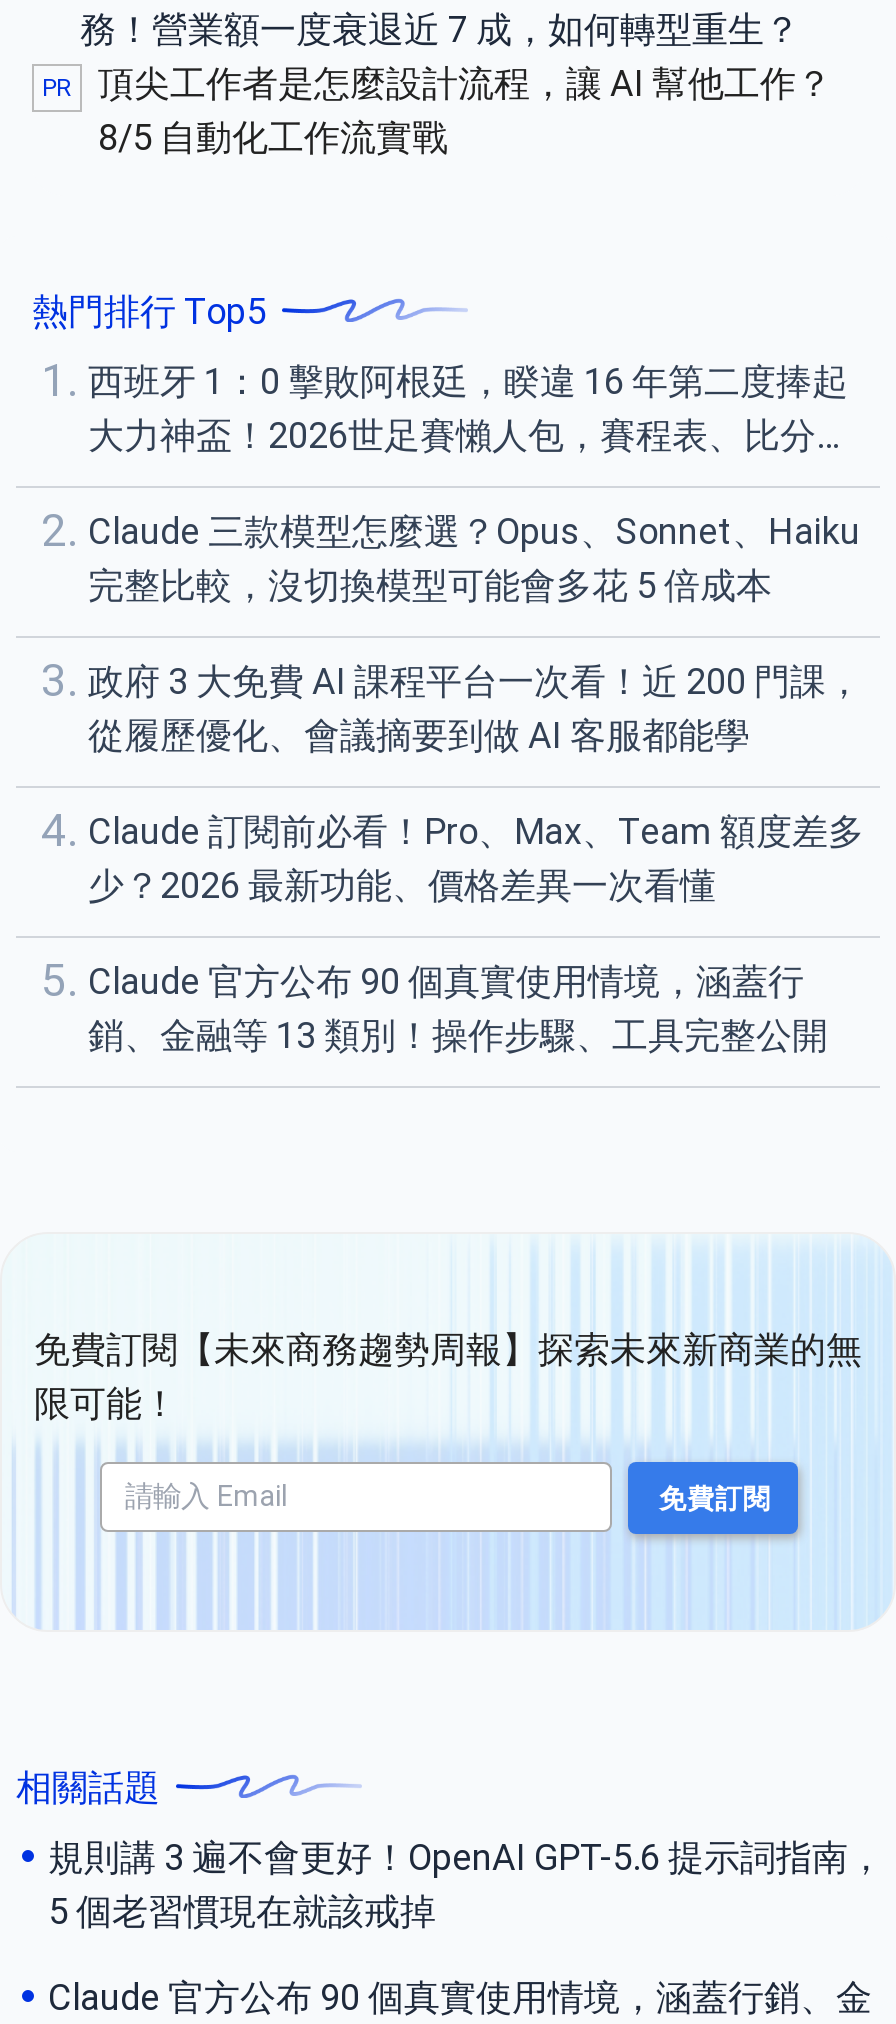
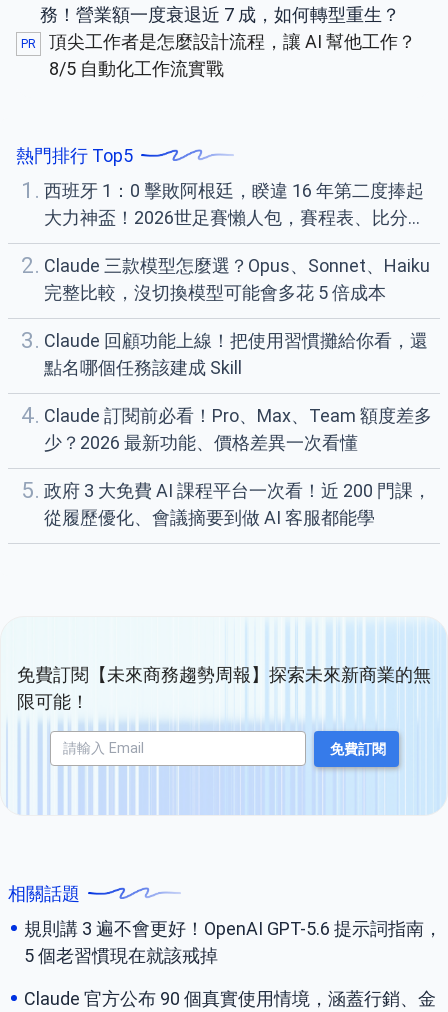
[41,655,862,707] 3. 政府 3 大免費 AI 課程平台一次看！近 200 門課， -> [20,327,428,378] 3. Claude 回顧功能上線！把使用習慣攤給你看，還 | 點名哪個任務該建成 Skill
moved [88,714,750,756] -> [44,507,375,528]: 從履歷優化、會議摘要到做 AI 客服都能學
[41,955,828,1056] 5. Claude 官方公布 90 個真實使用情境，涵蓋行 | 銷、金融等 13 類別！操作步驟、工具完整公開 -> [20,477,431,503] 5. 政府 3 大免費 AI 課程平台一次看！近 200 門課，

